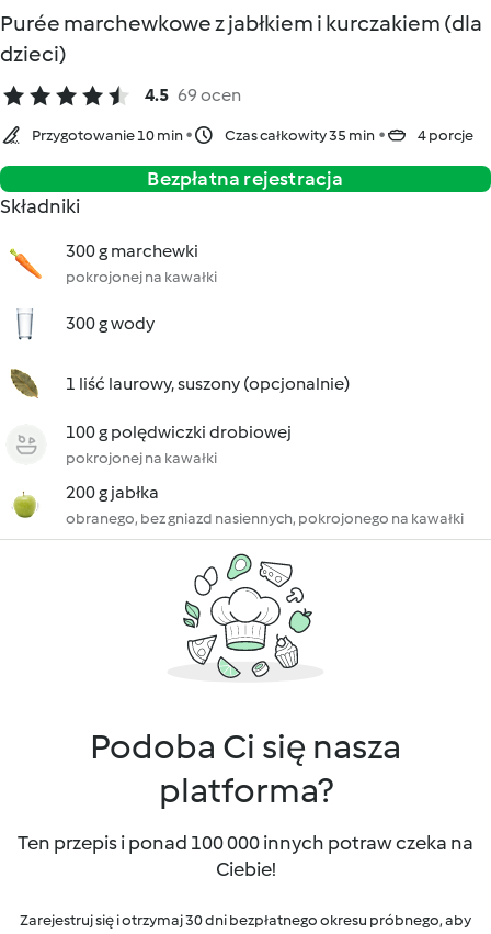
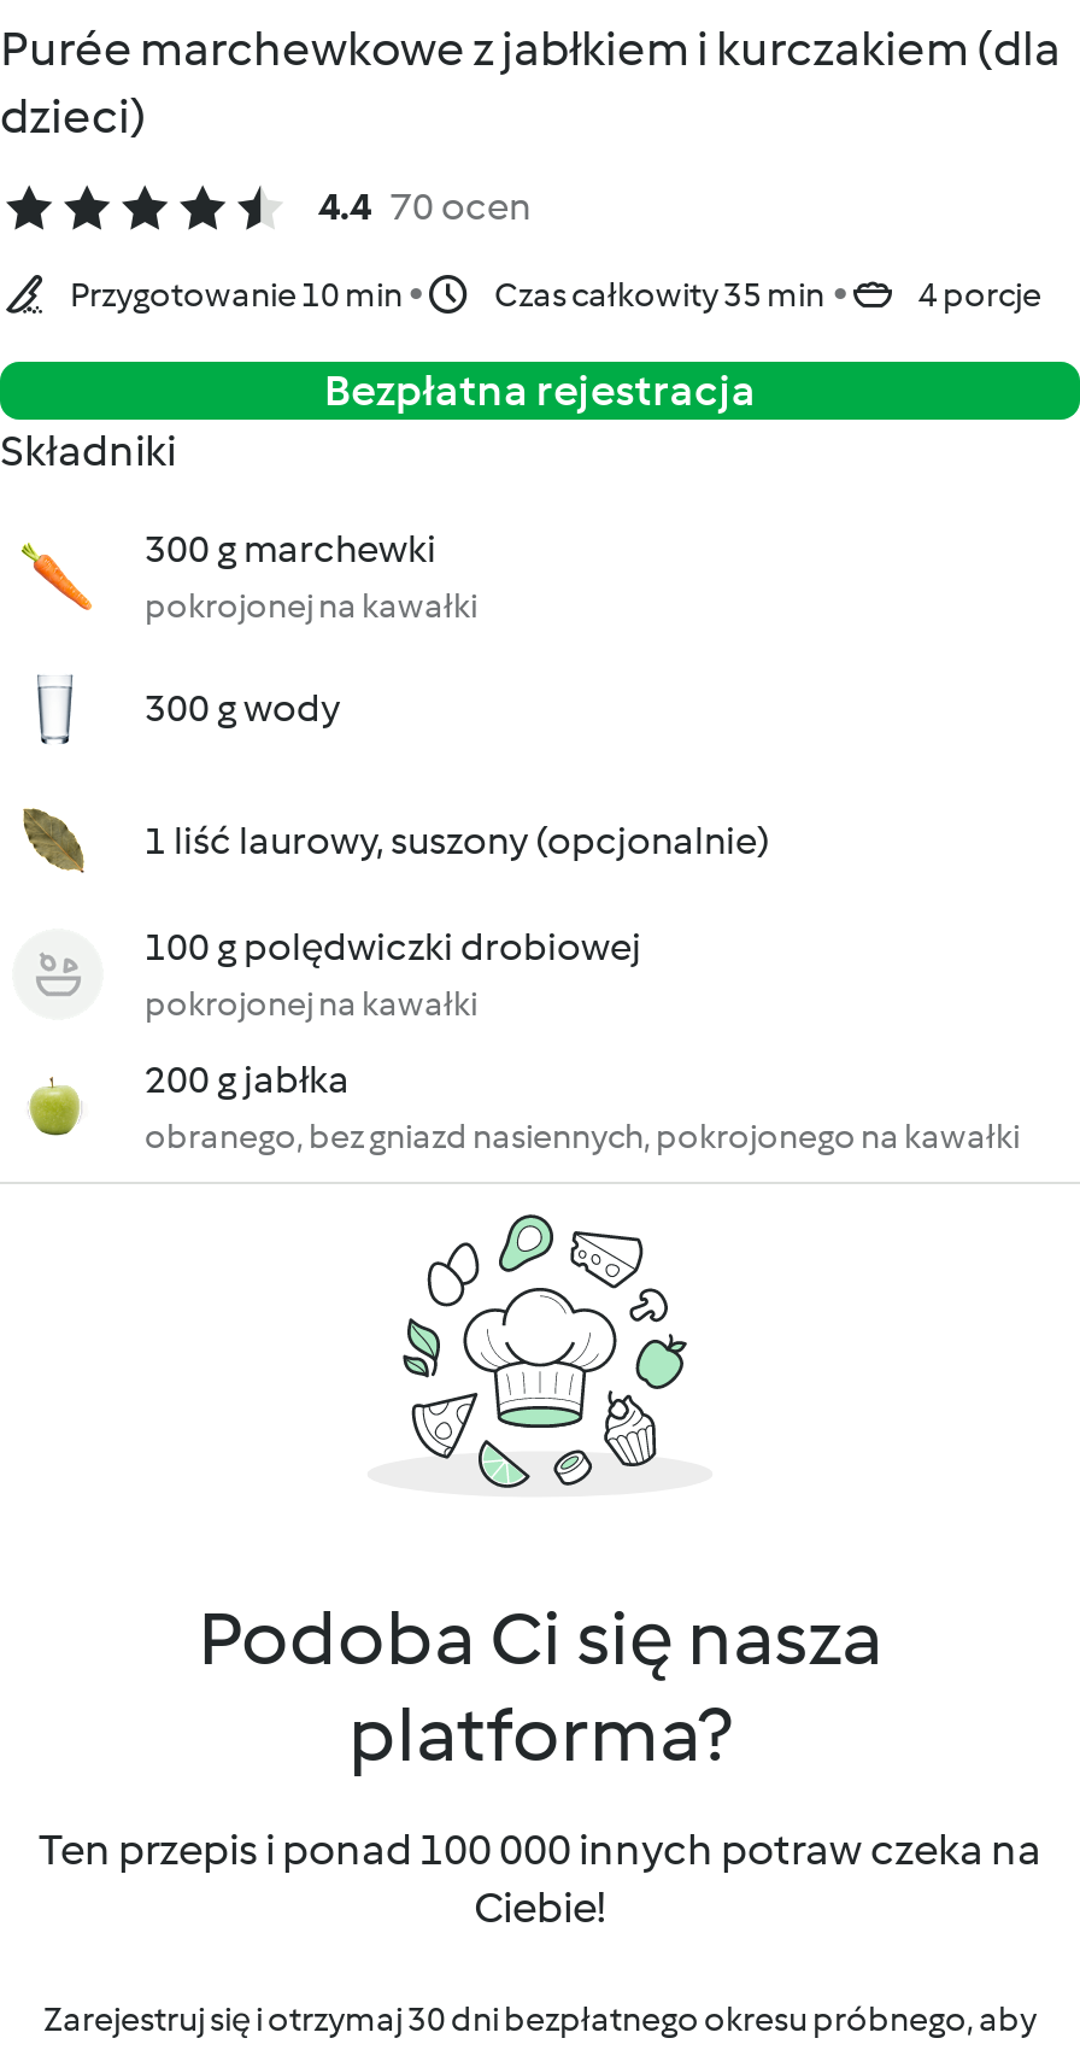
[145,85,241,105] 4.5 69 ocen -> [318,183,530,229] 4.4 70 ocen

